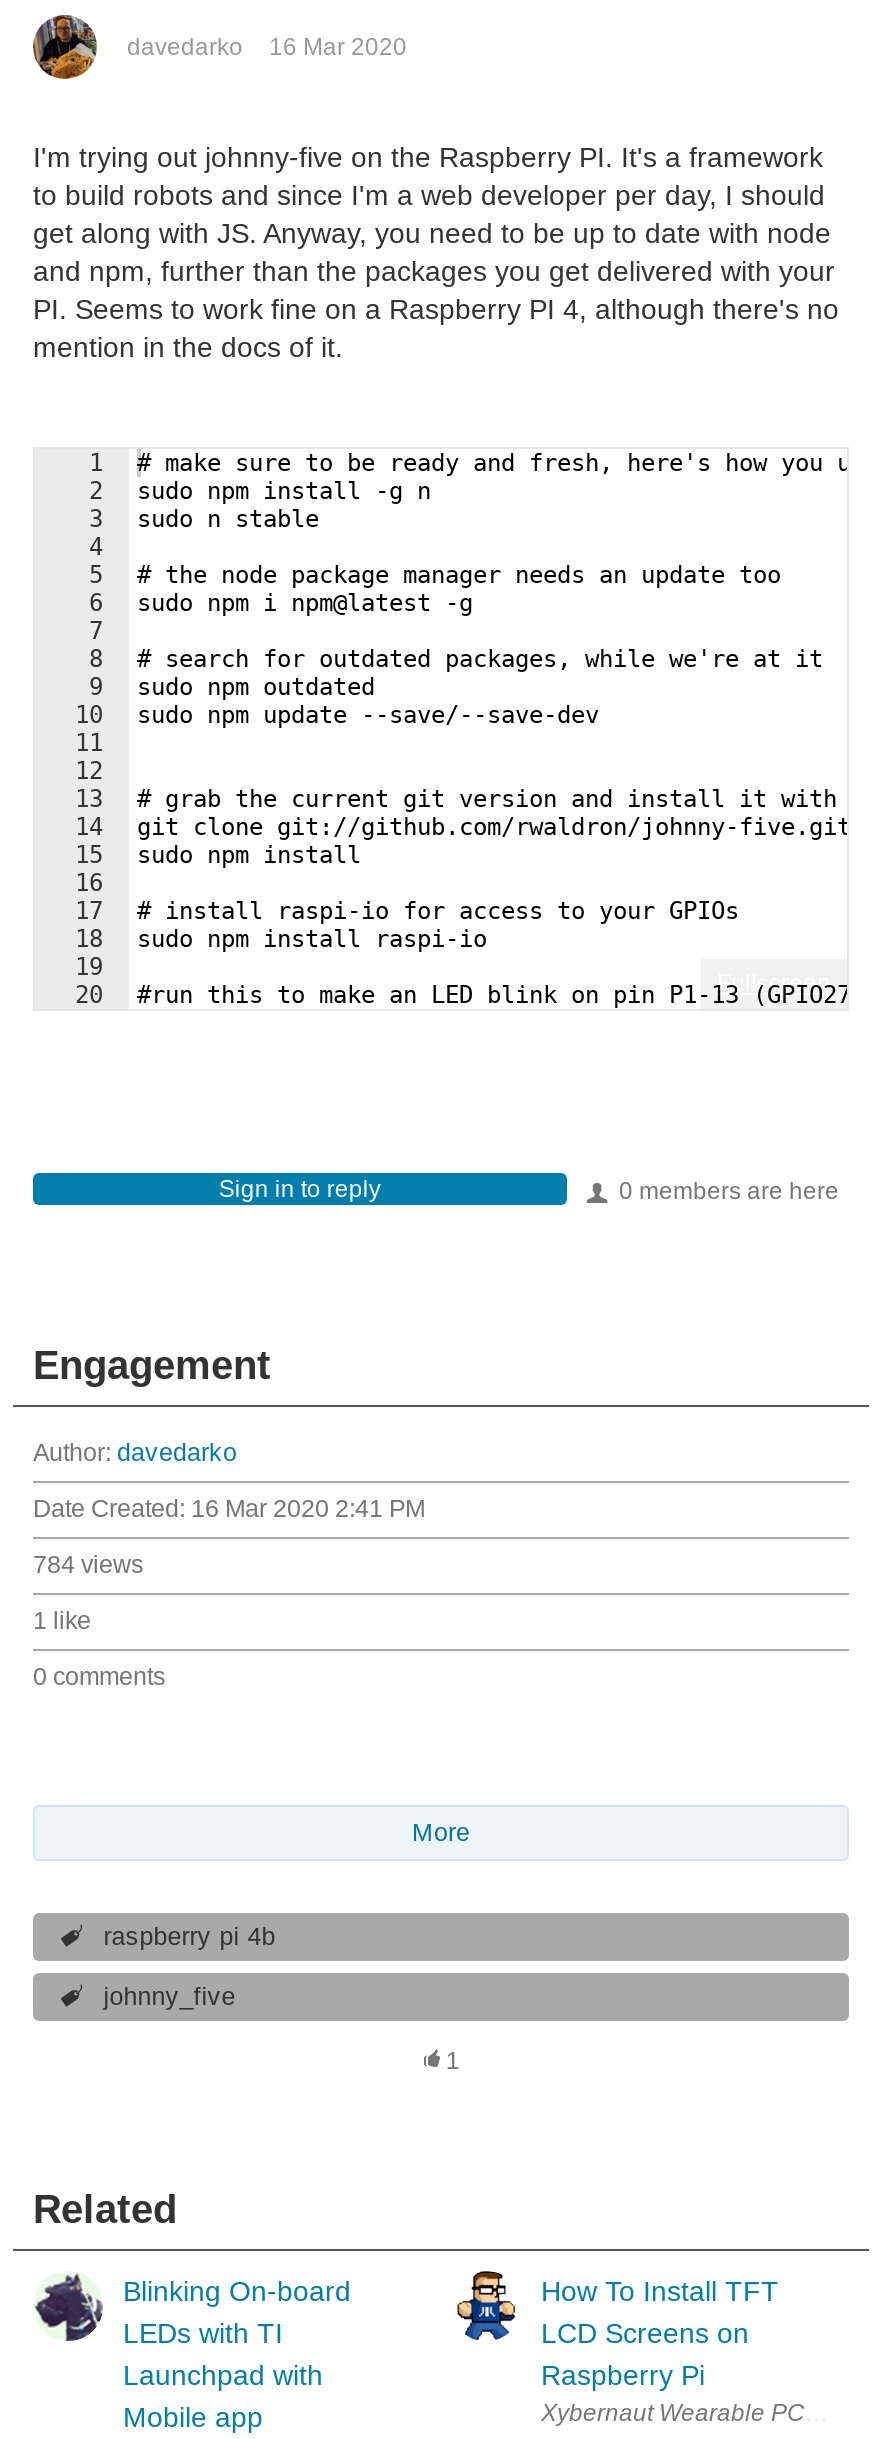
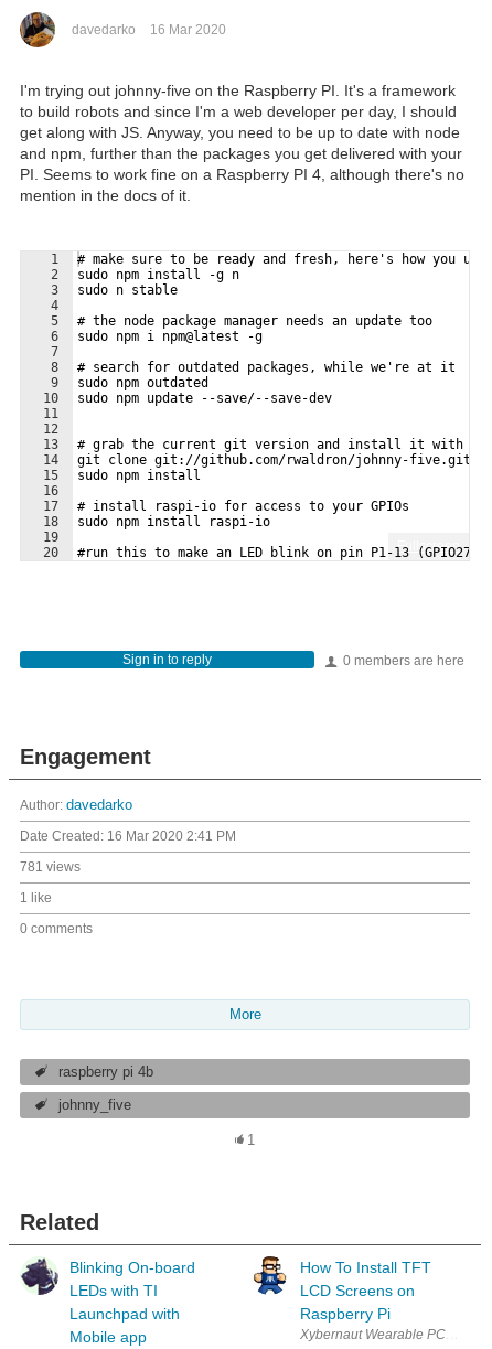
[33,1551,143,1579] 784 views -> [20,859,81,875] 781 views

